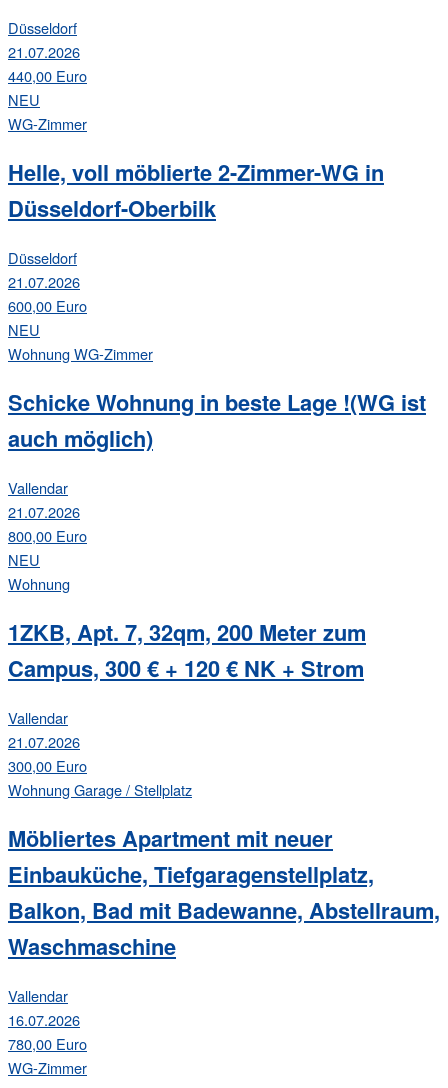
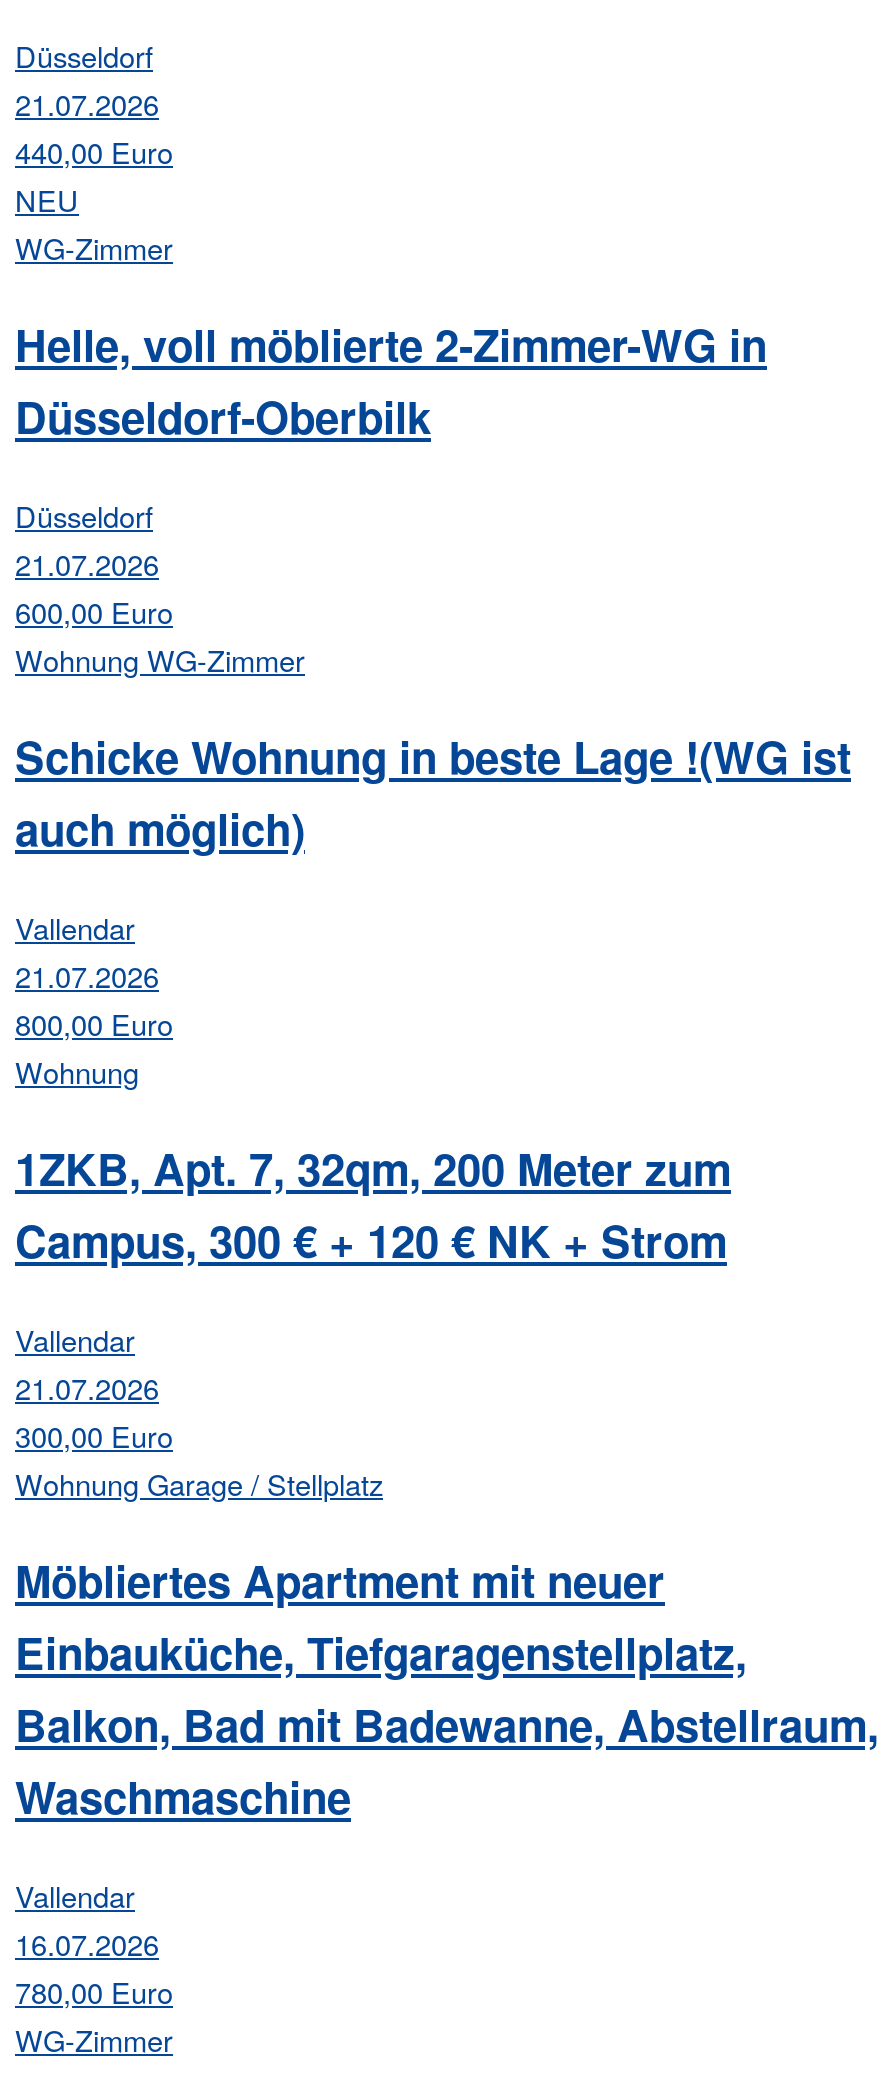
[8,319,40,340] NEU -> none
[8,549,40,570] NEU -> none

